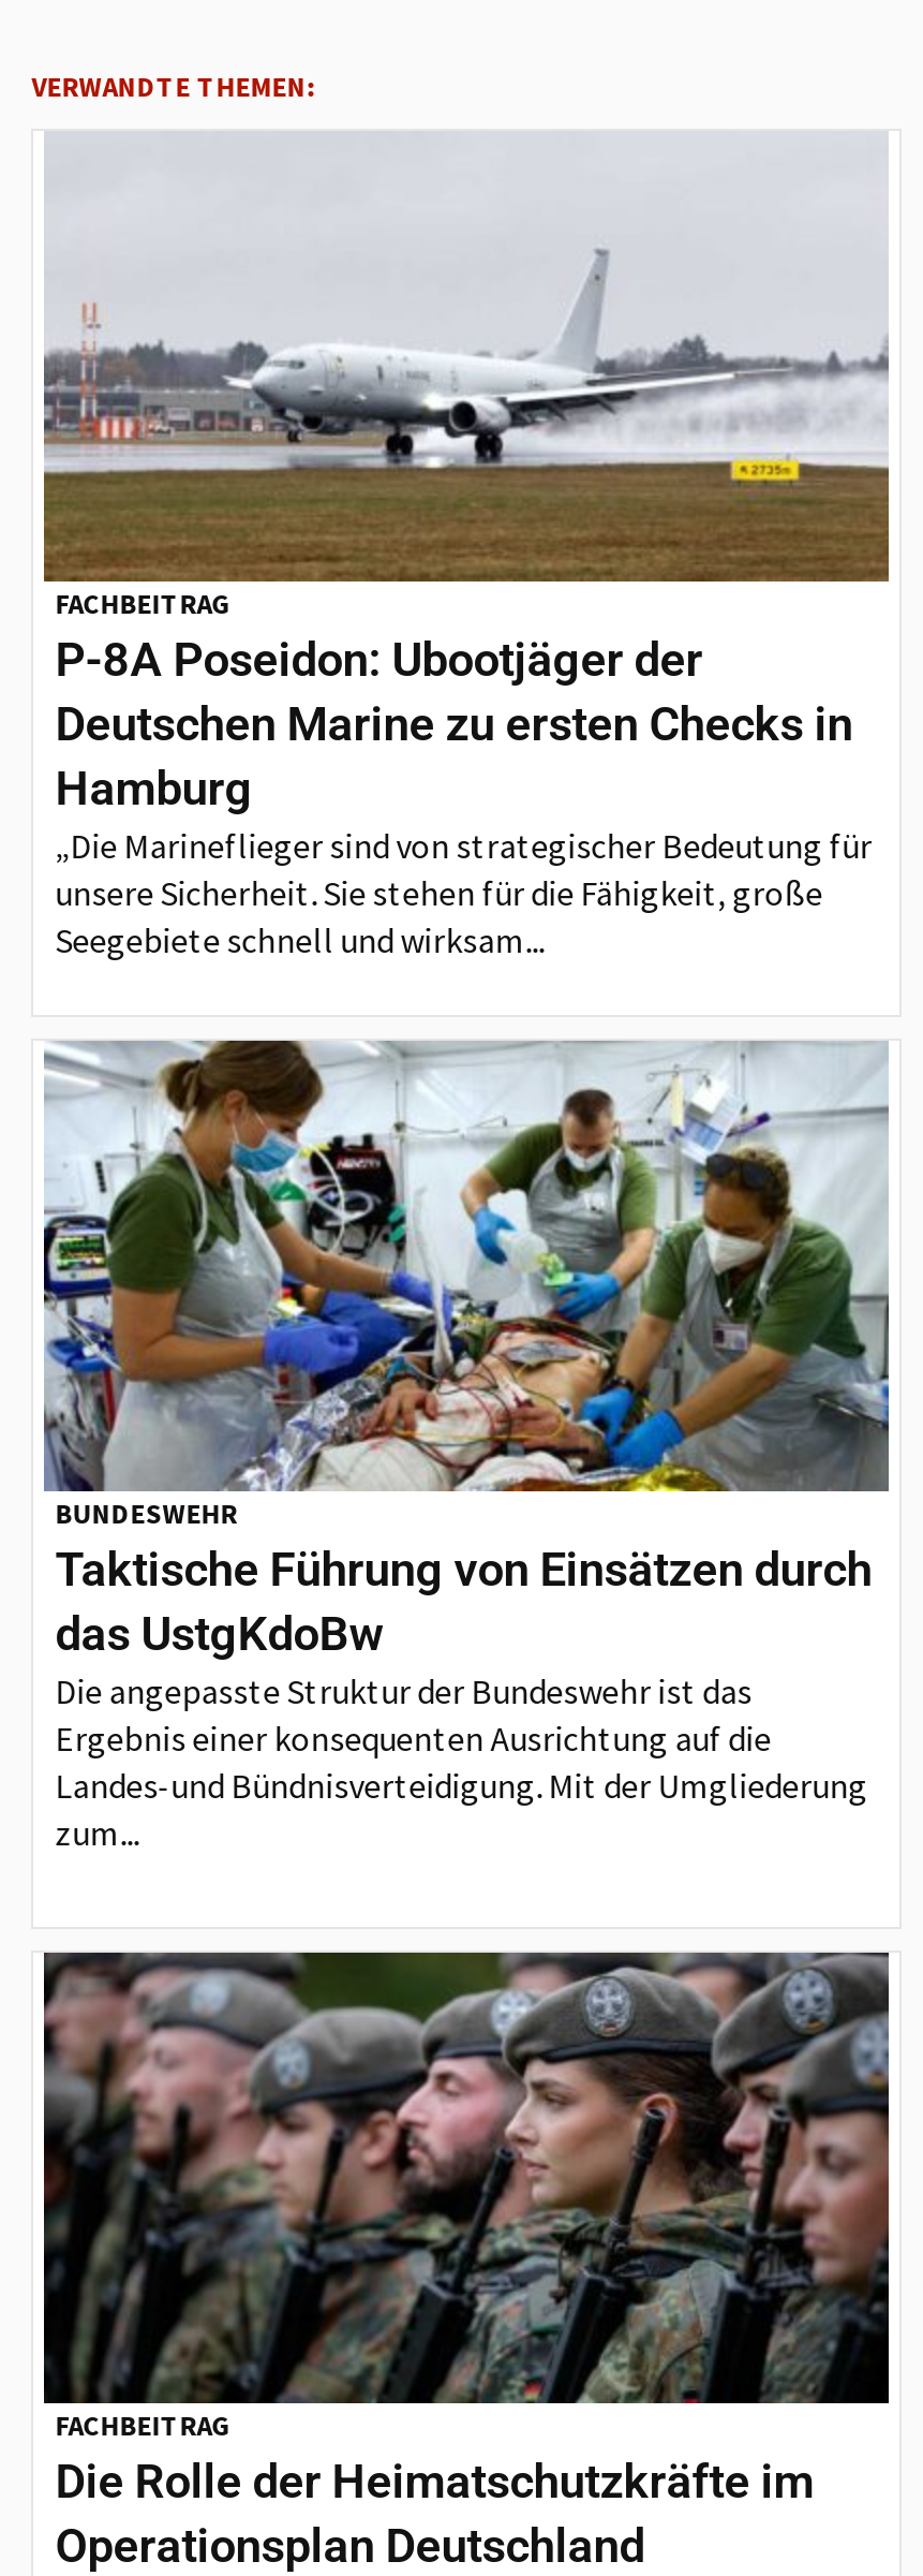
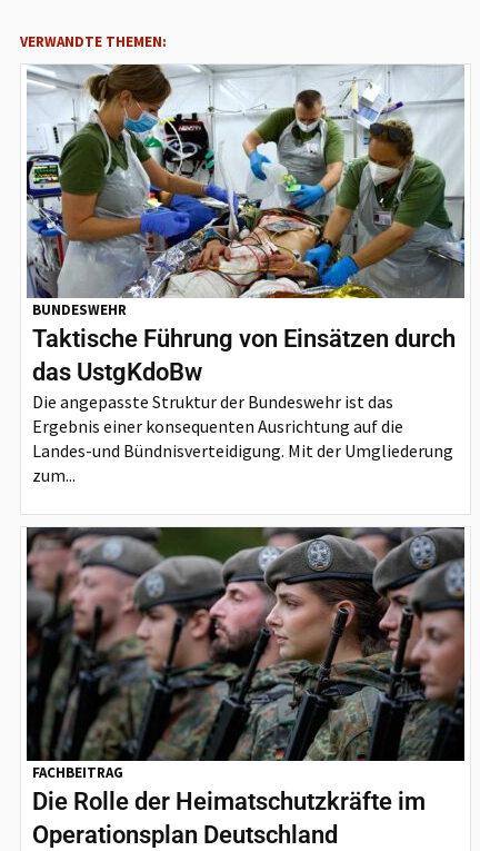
[42,131,891,960] [image] | FACHBEITRAG | P-8A Poseidon: Ubootjäger der | Deutschen Marine zu ersten Checks in | Hamburg | „Die Marineflieger sind von strategischer Bedeutung für | unsere Sicherheit. Sie stehen für die Fähigkeit, große | Seegebiete schnell und wirksam... -> none

